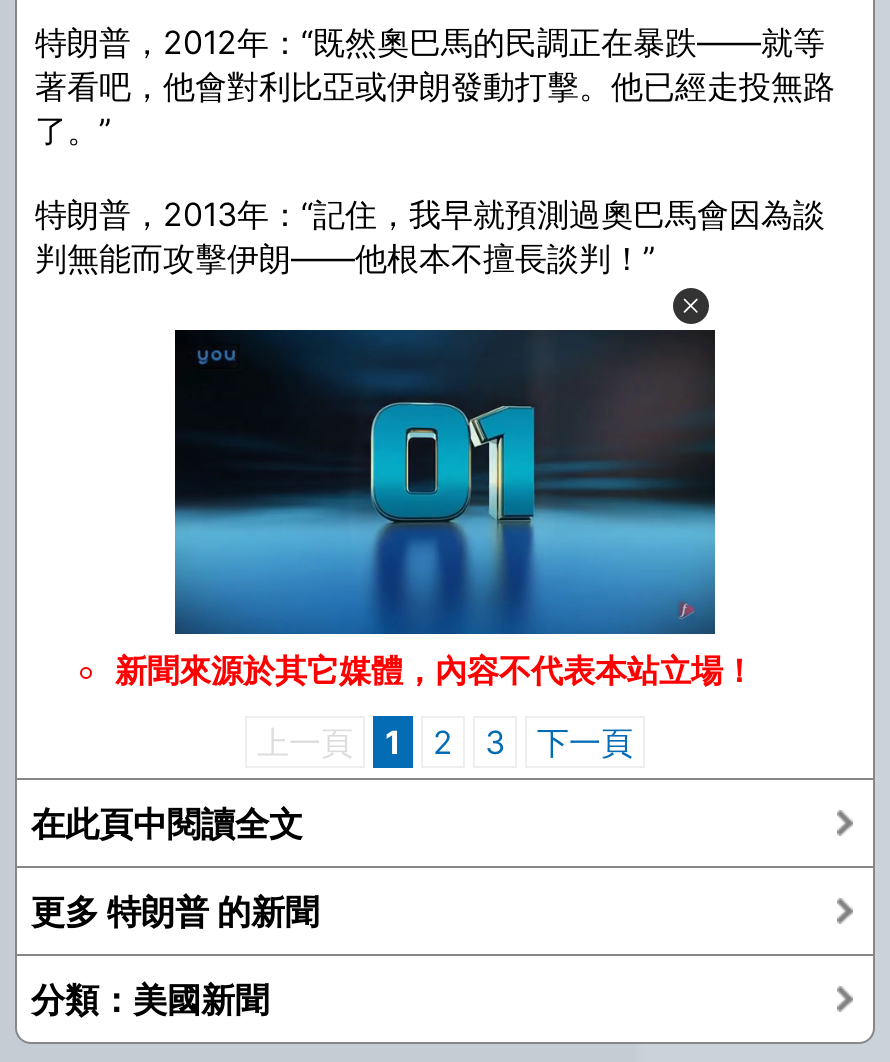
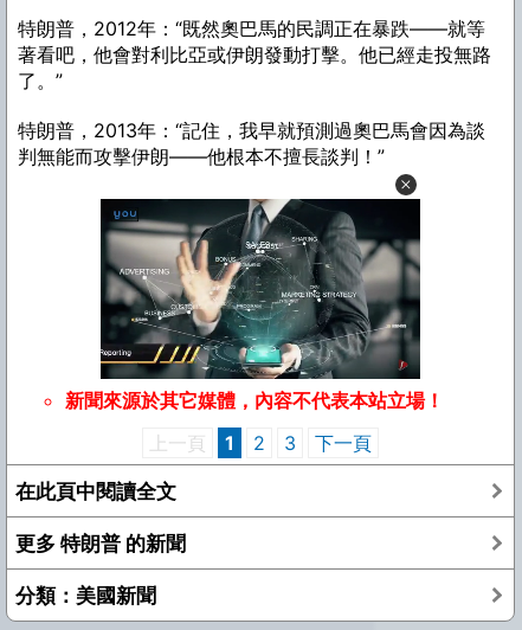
[173,328,717,636] [image] -> [99,198,421,380] [image]

